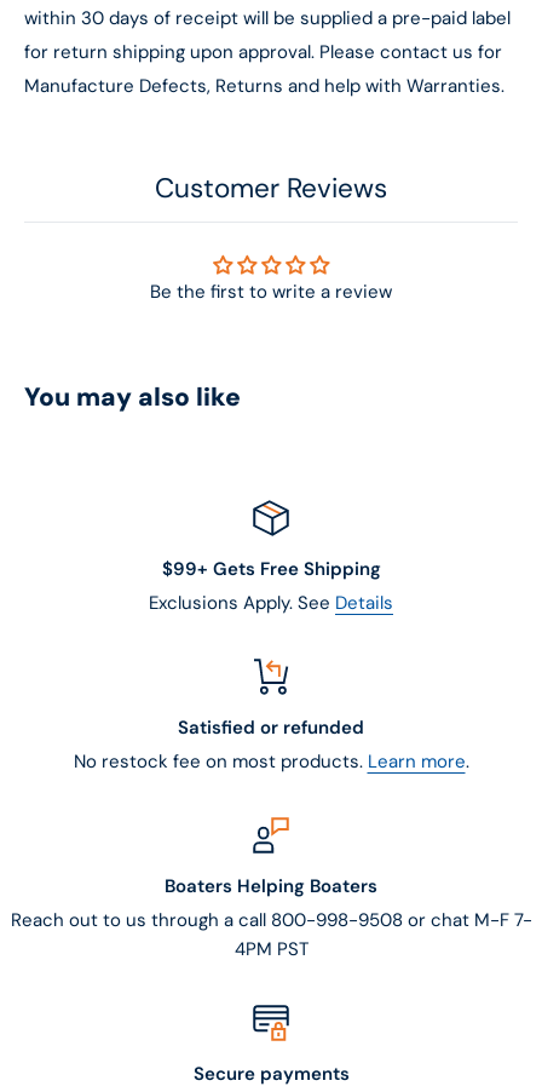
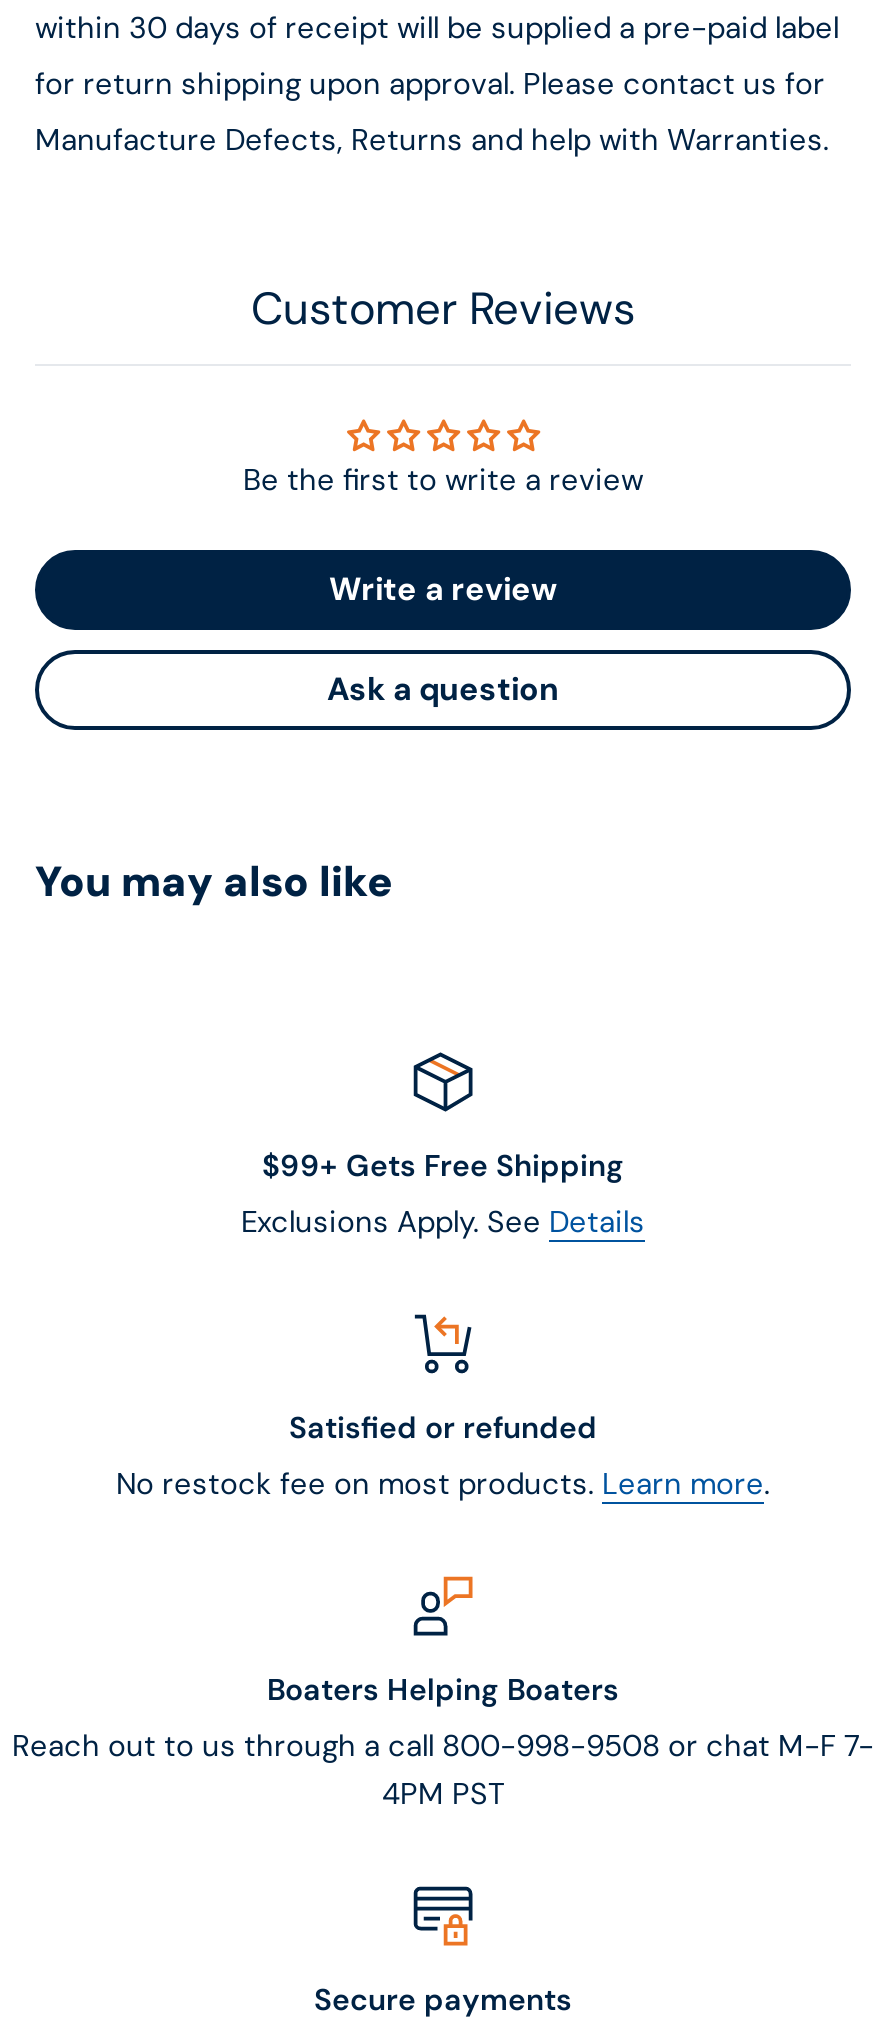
none -> [327,569,559,711] Write a review | Ask a question

